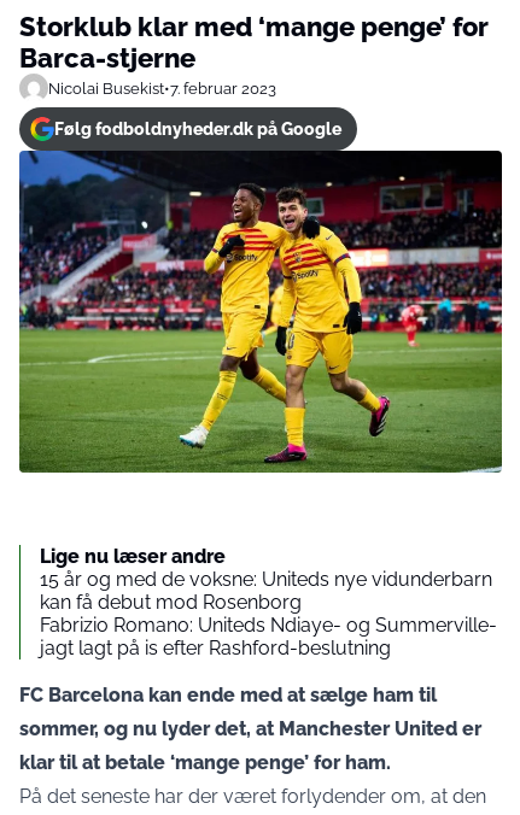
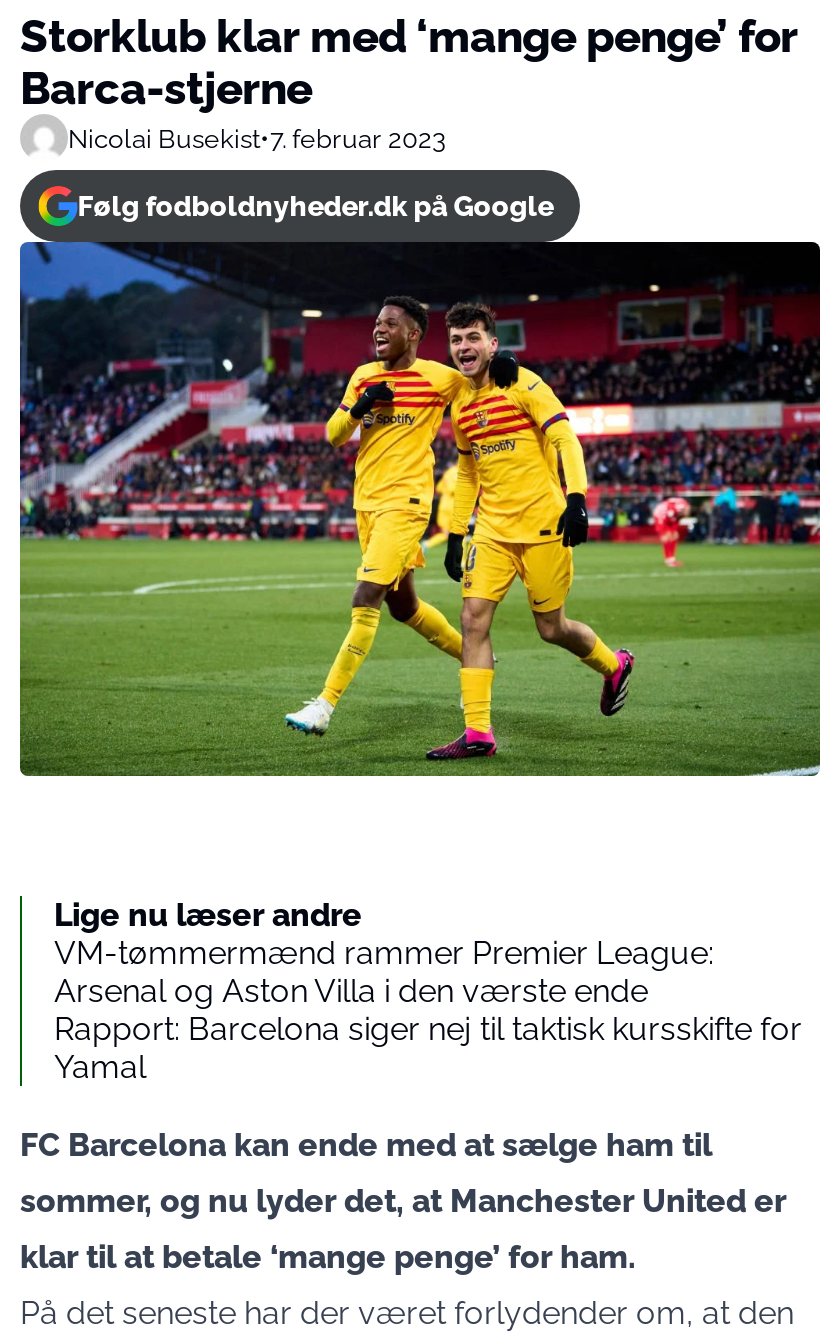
[40,567,497,659] 15 år og med de voksne: Uniteds nye vidunderbarn | kan få debut mod Rosenborg | Fabrizio Romano: Uniteds Ndiaye- og Summerville- | jagt lagt på is efter Rashford-beslutning -> [54,934,802,1086] VM-tømmermænd rammer Premier League: | Arsenal og Aston Villa i den værste ende | Rapport: Barcelona siger nej til taktisk kursskifte for | Yamal

